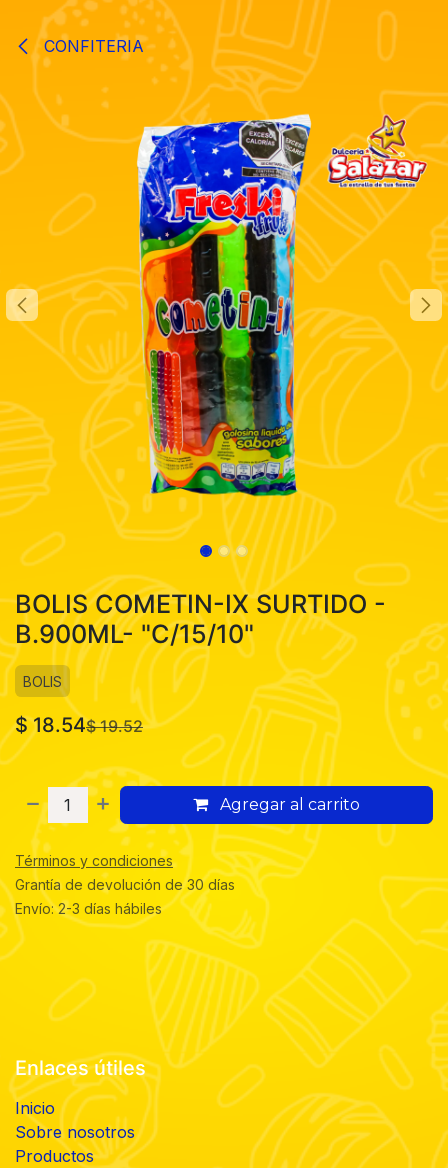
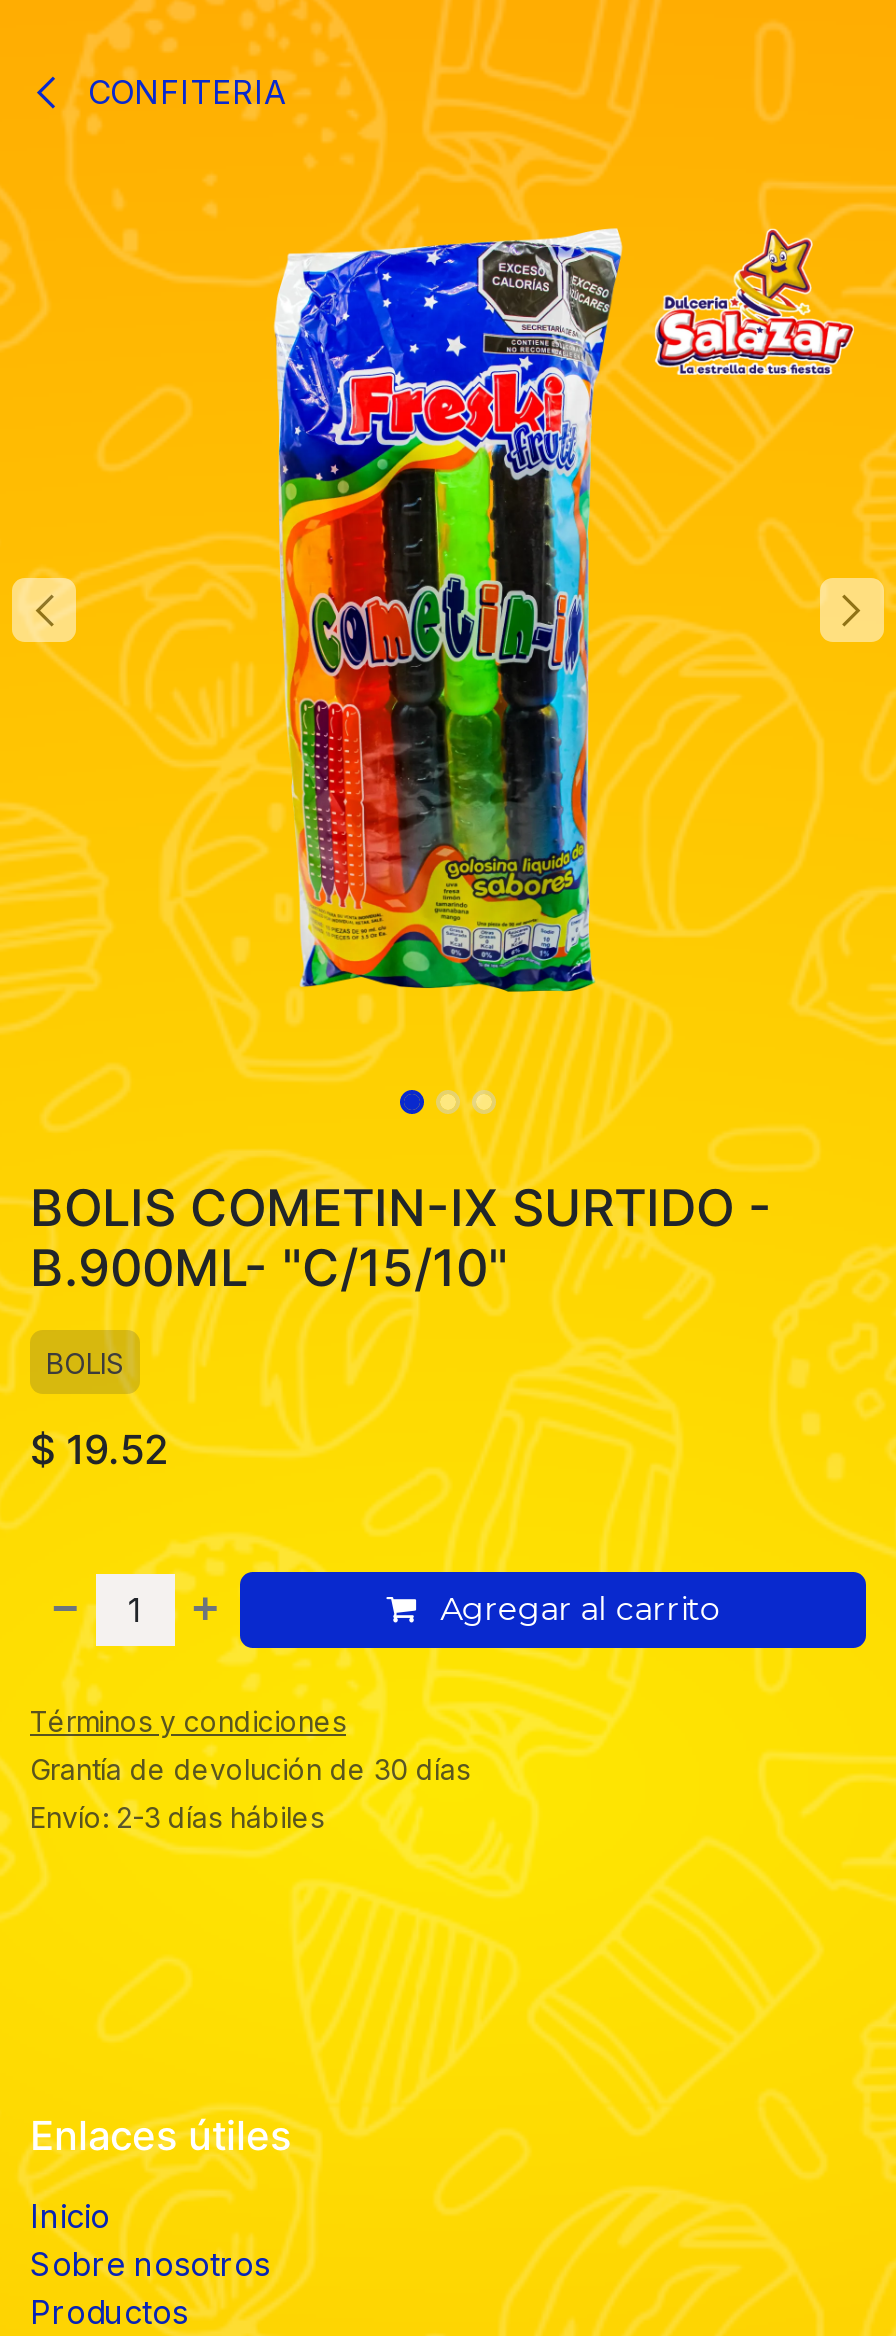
[15,713,143,737] $18.54$19.52 -> [30,1426,168,1474] $19.52

